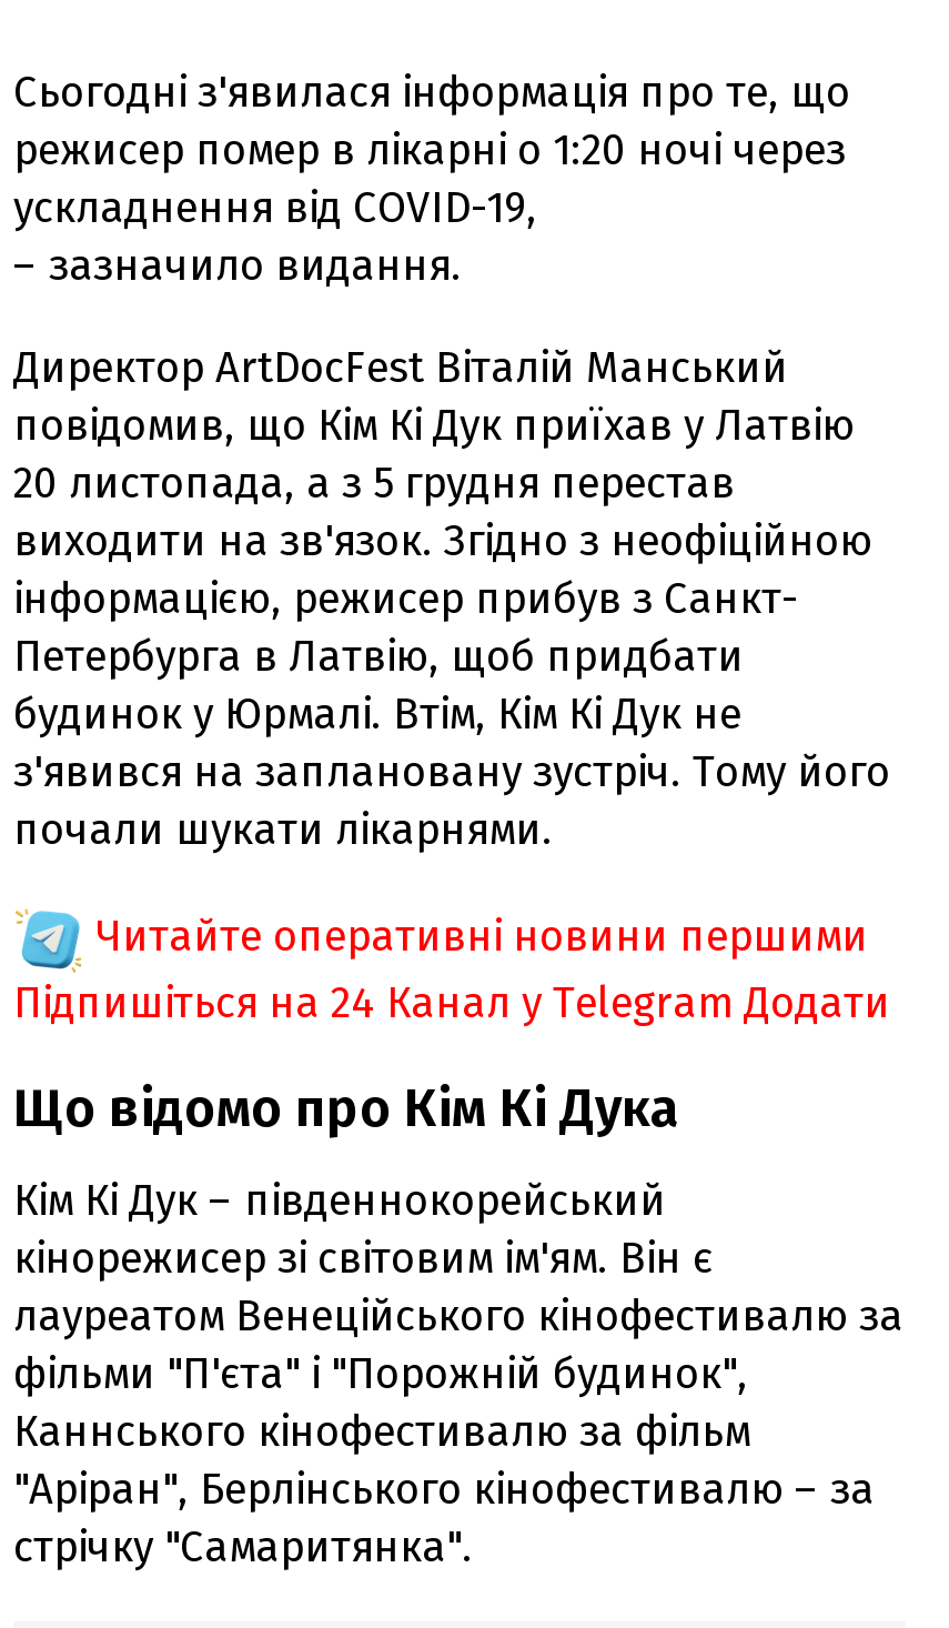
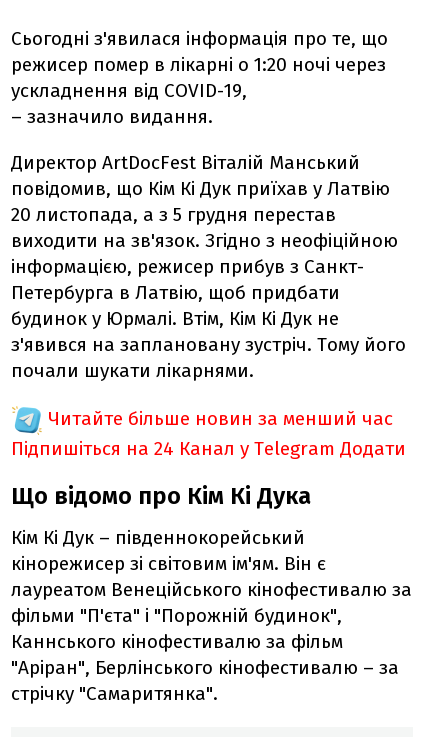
[95,910,868,961] Читайте оперативні новини першими -> [48,407,393,430] Читайте більше новин за менший час

